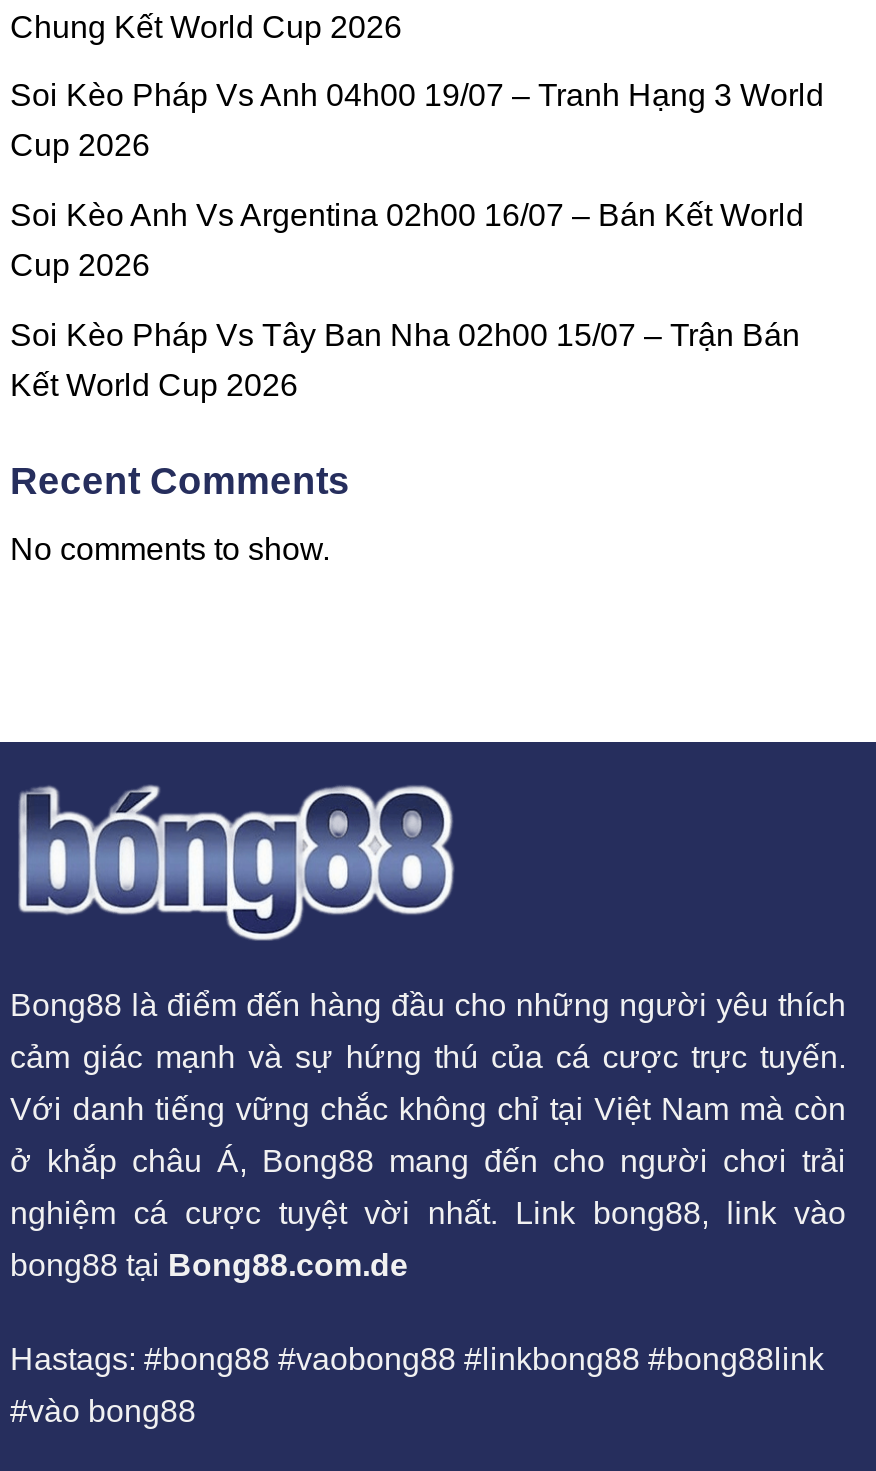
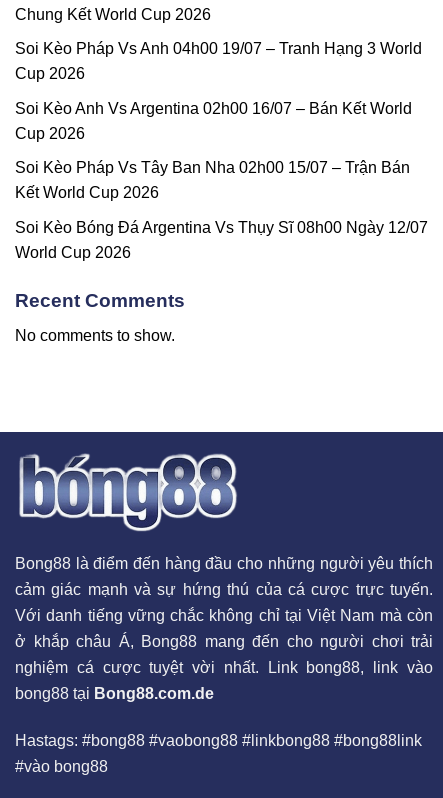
none -> [15,219,428,261] Soi Kèo Bóng Đá Argentina Vs Thụy Sĩ 08h00 Ngày 12/07 | World Cup 2026

